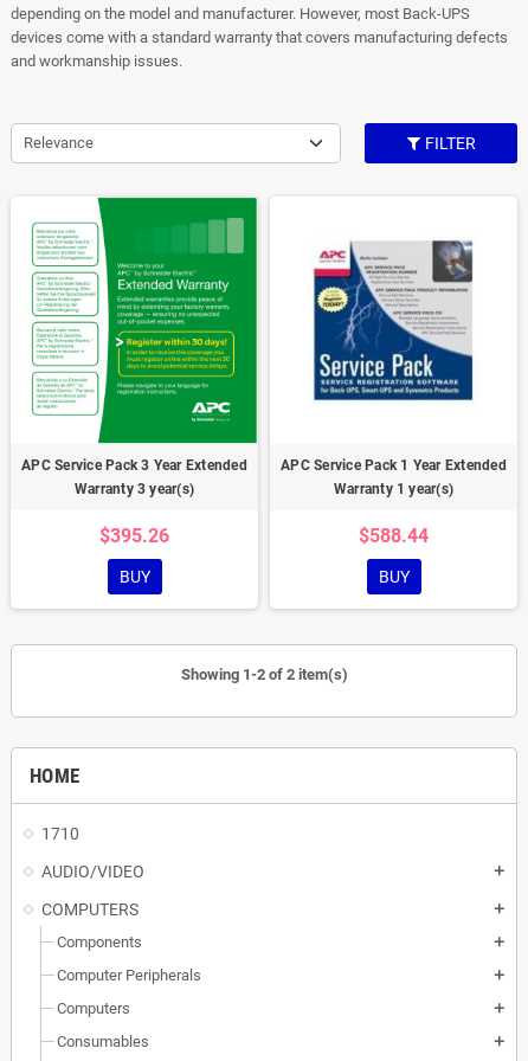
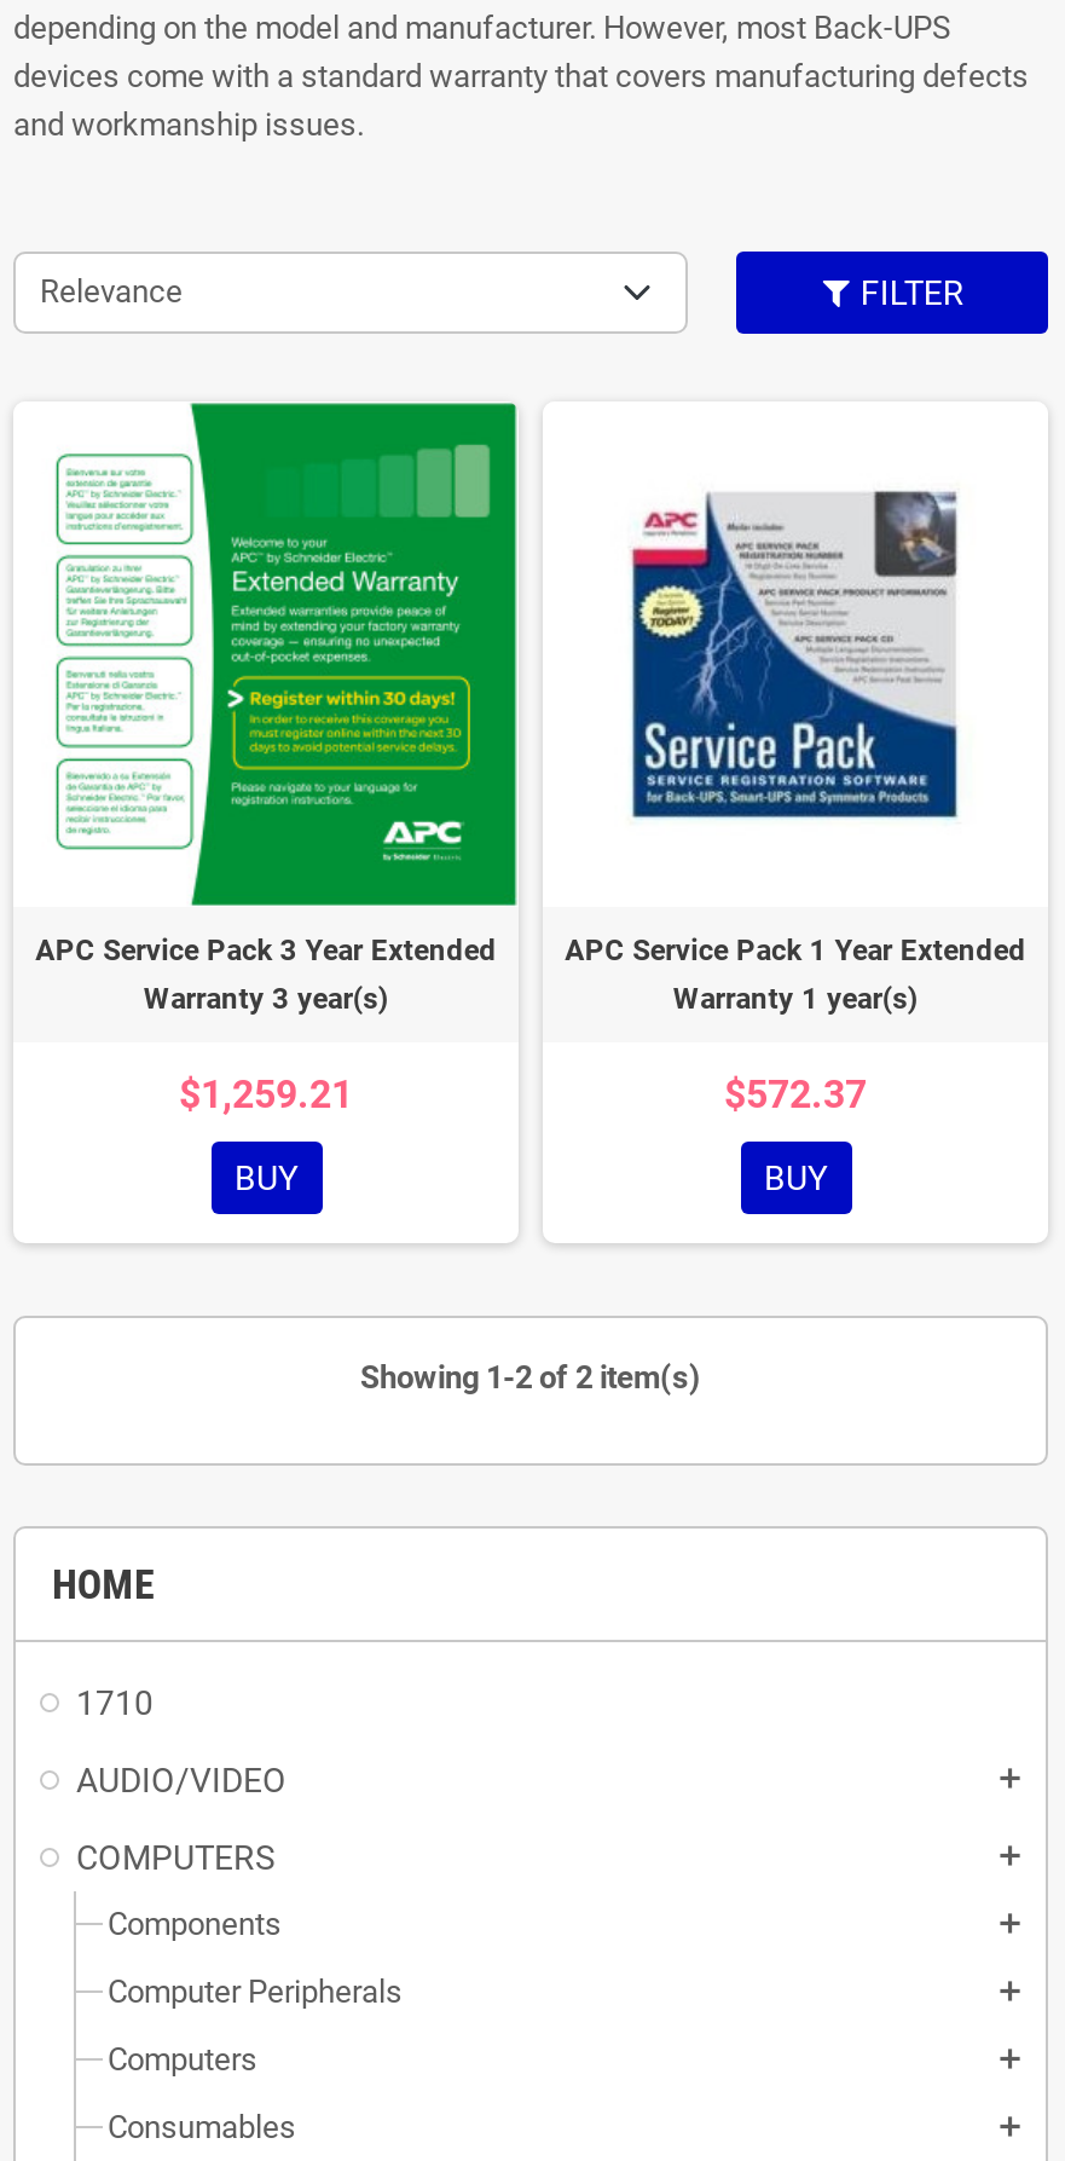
[99,525,169,547] $395.26 -> [179,1072,353,1118] $1,259.21
[359,525,429,547] $588.44 -> [724,1072,867,1118] $572.37

